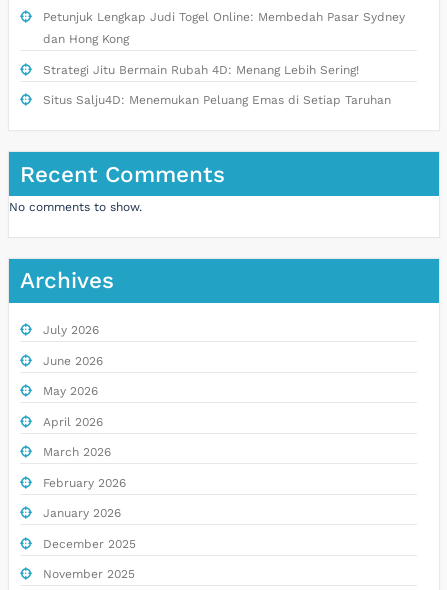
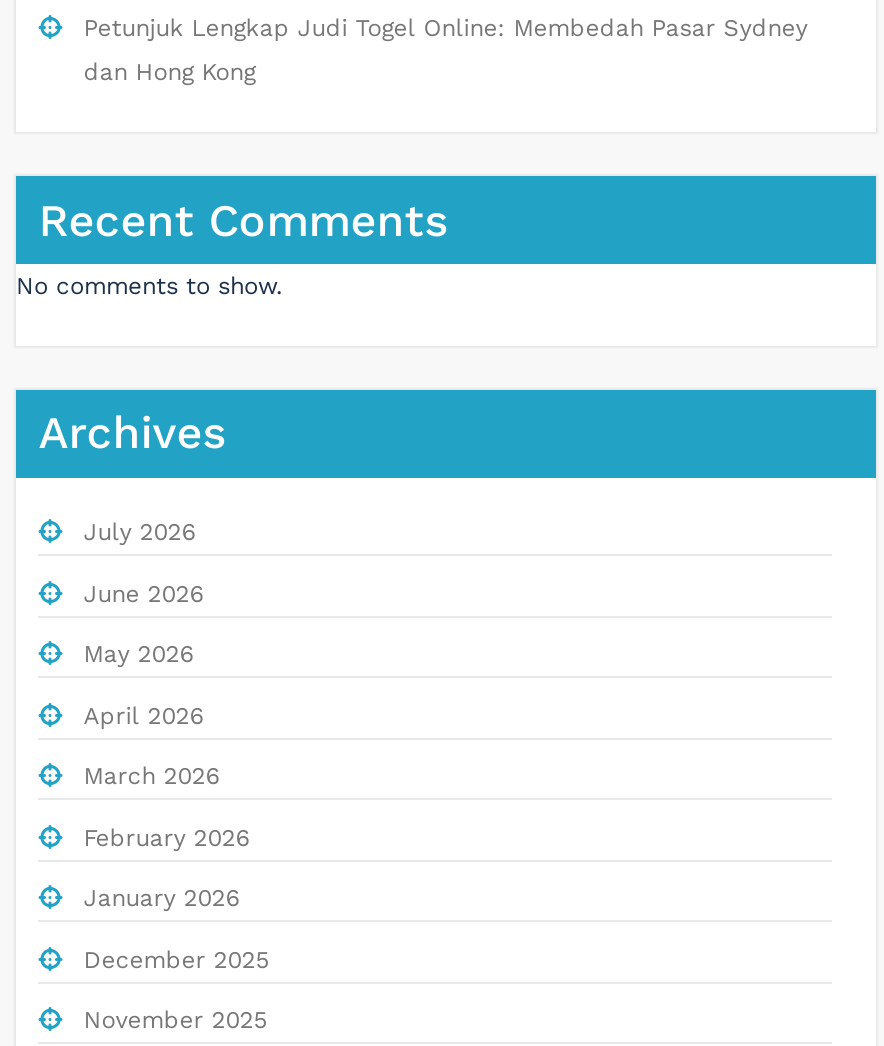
[43,63,391,107] Strategi Jitu Bermain Rubah 4D: Menang Lebih Sering! | Situs Salju4D: Menemukan Peluang Emas di Setiap Taruhan -> none

